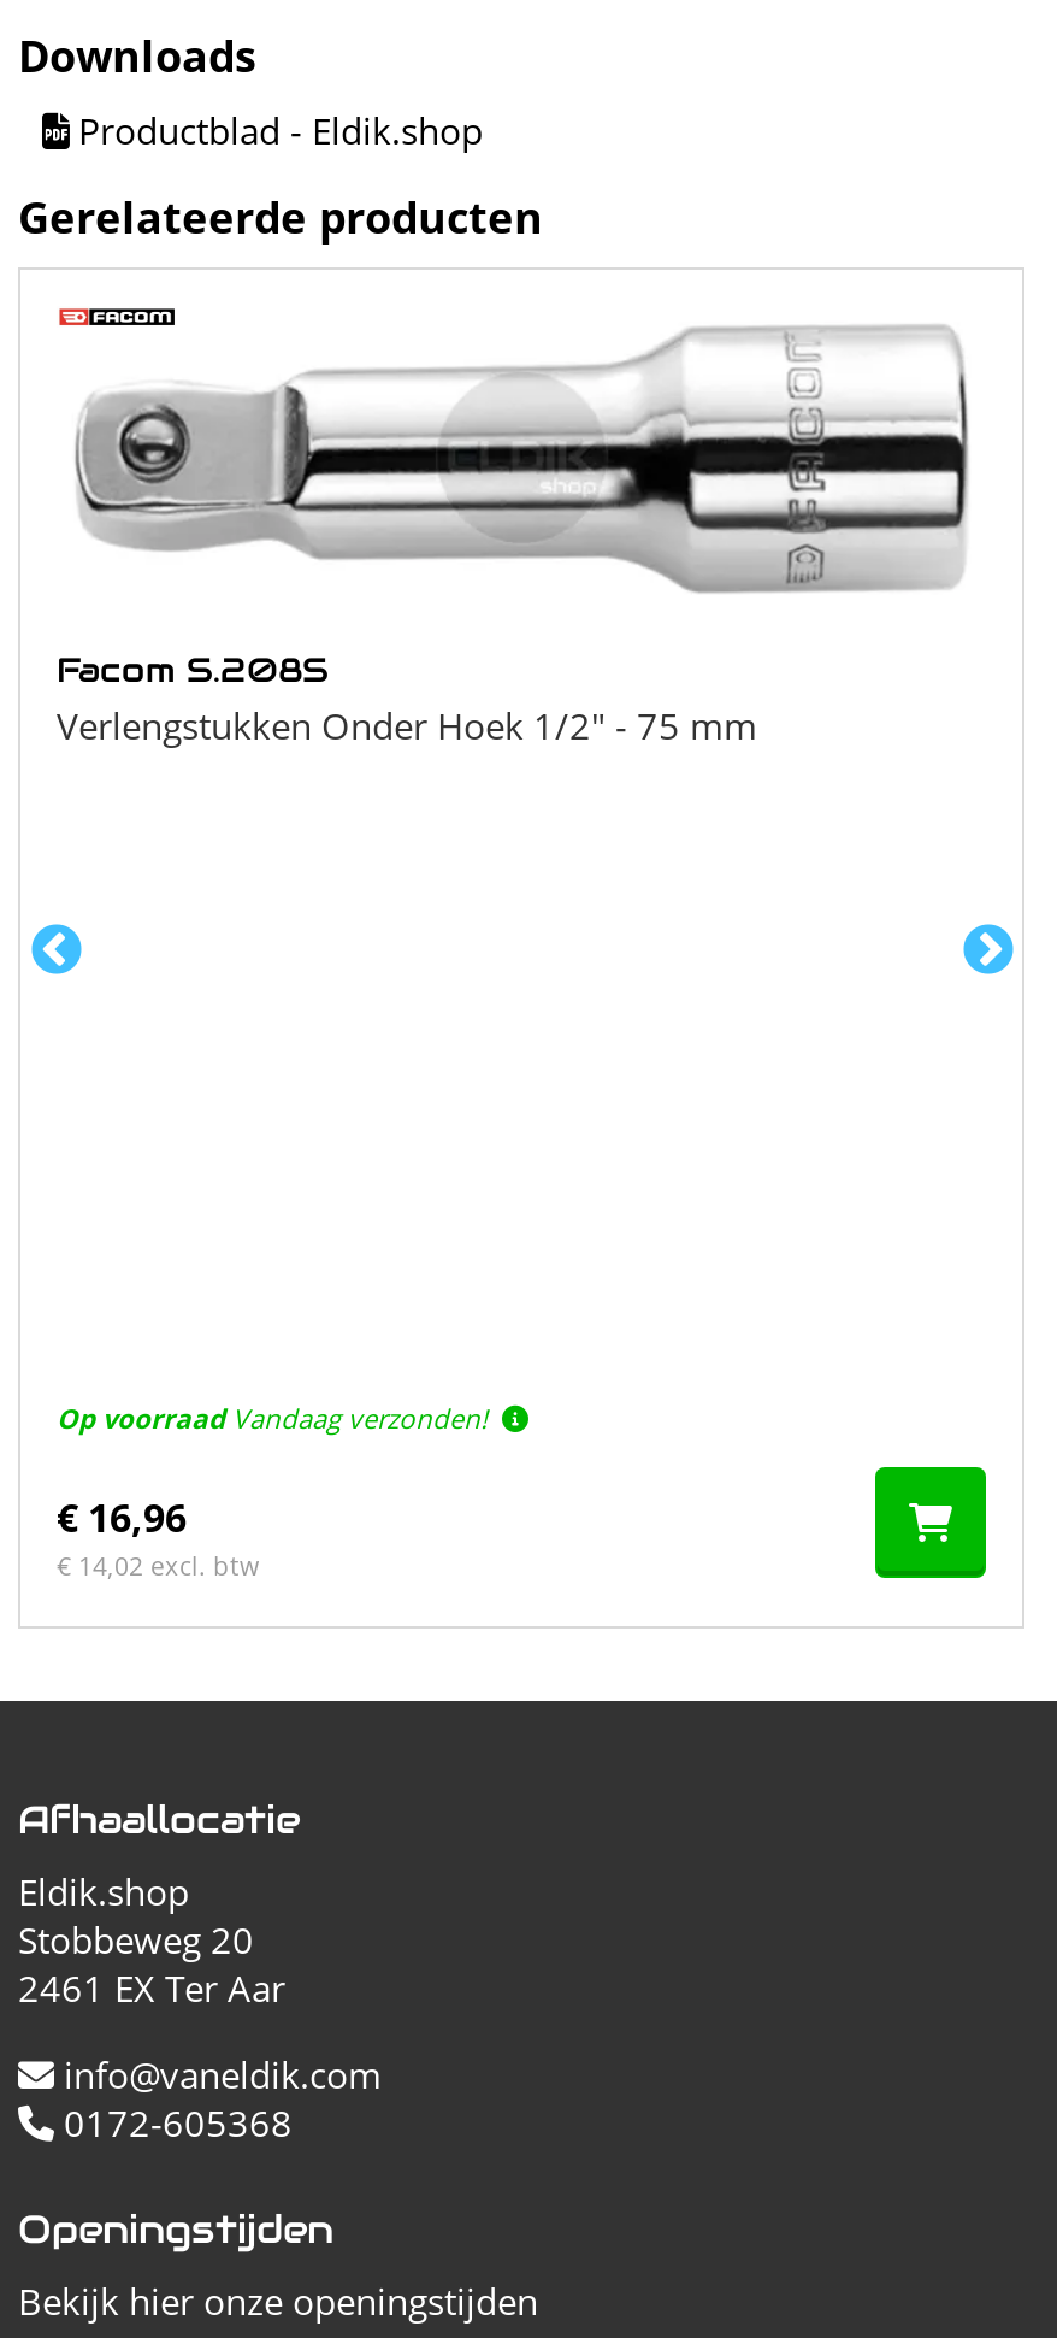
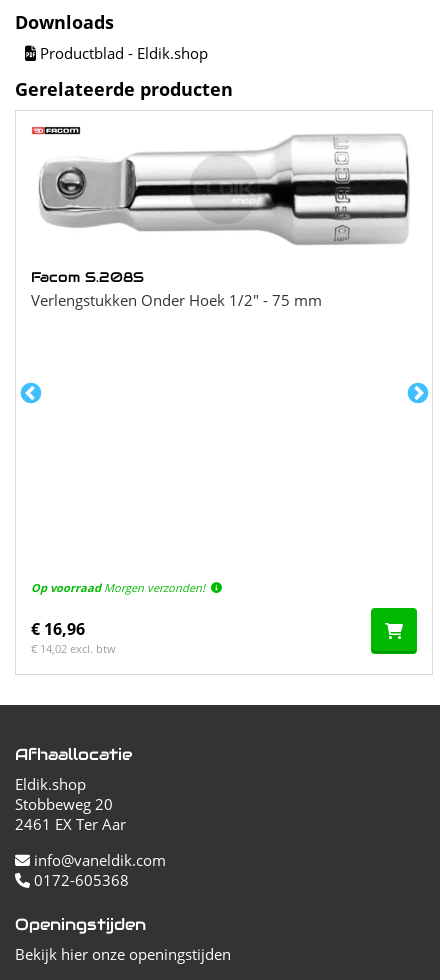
[57,1399,488,1435] Op voorraad Vandaag verzonden! -> [31,580,205,595] Op voorraad Morgen verzonden!

